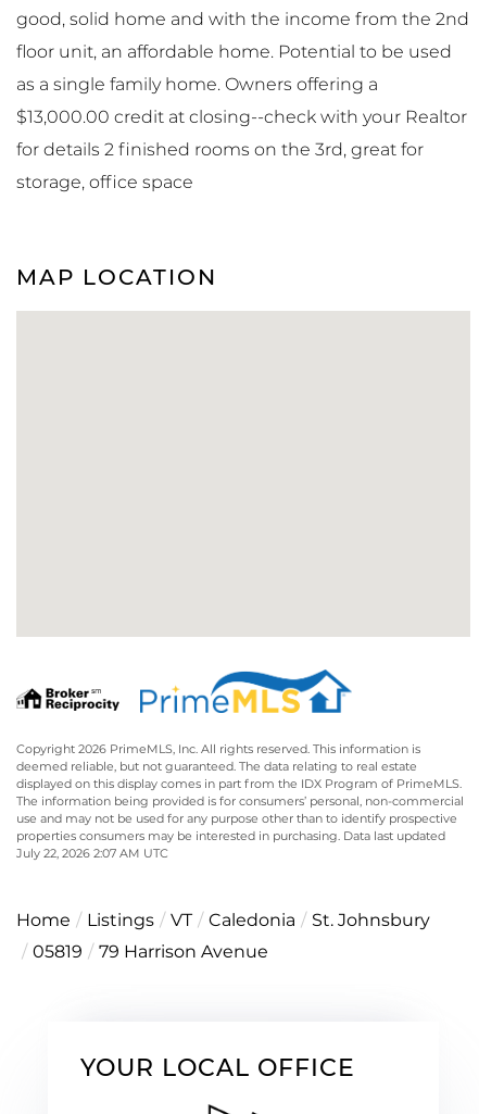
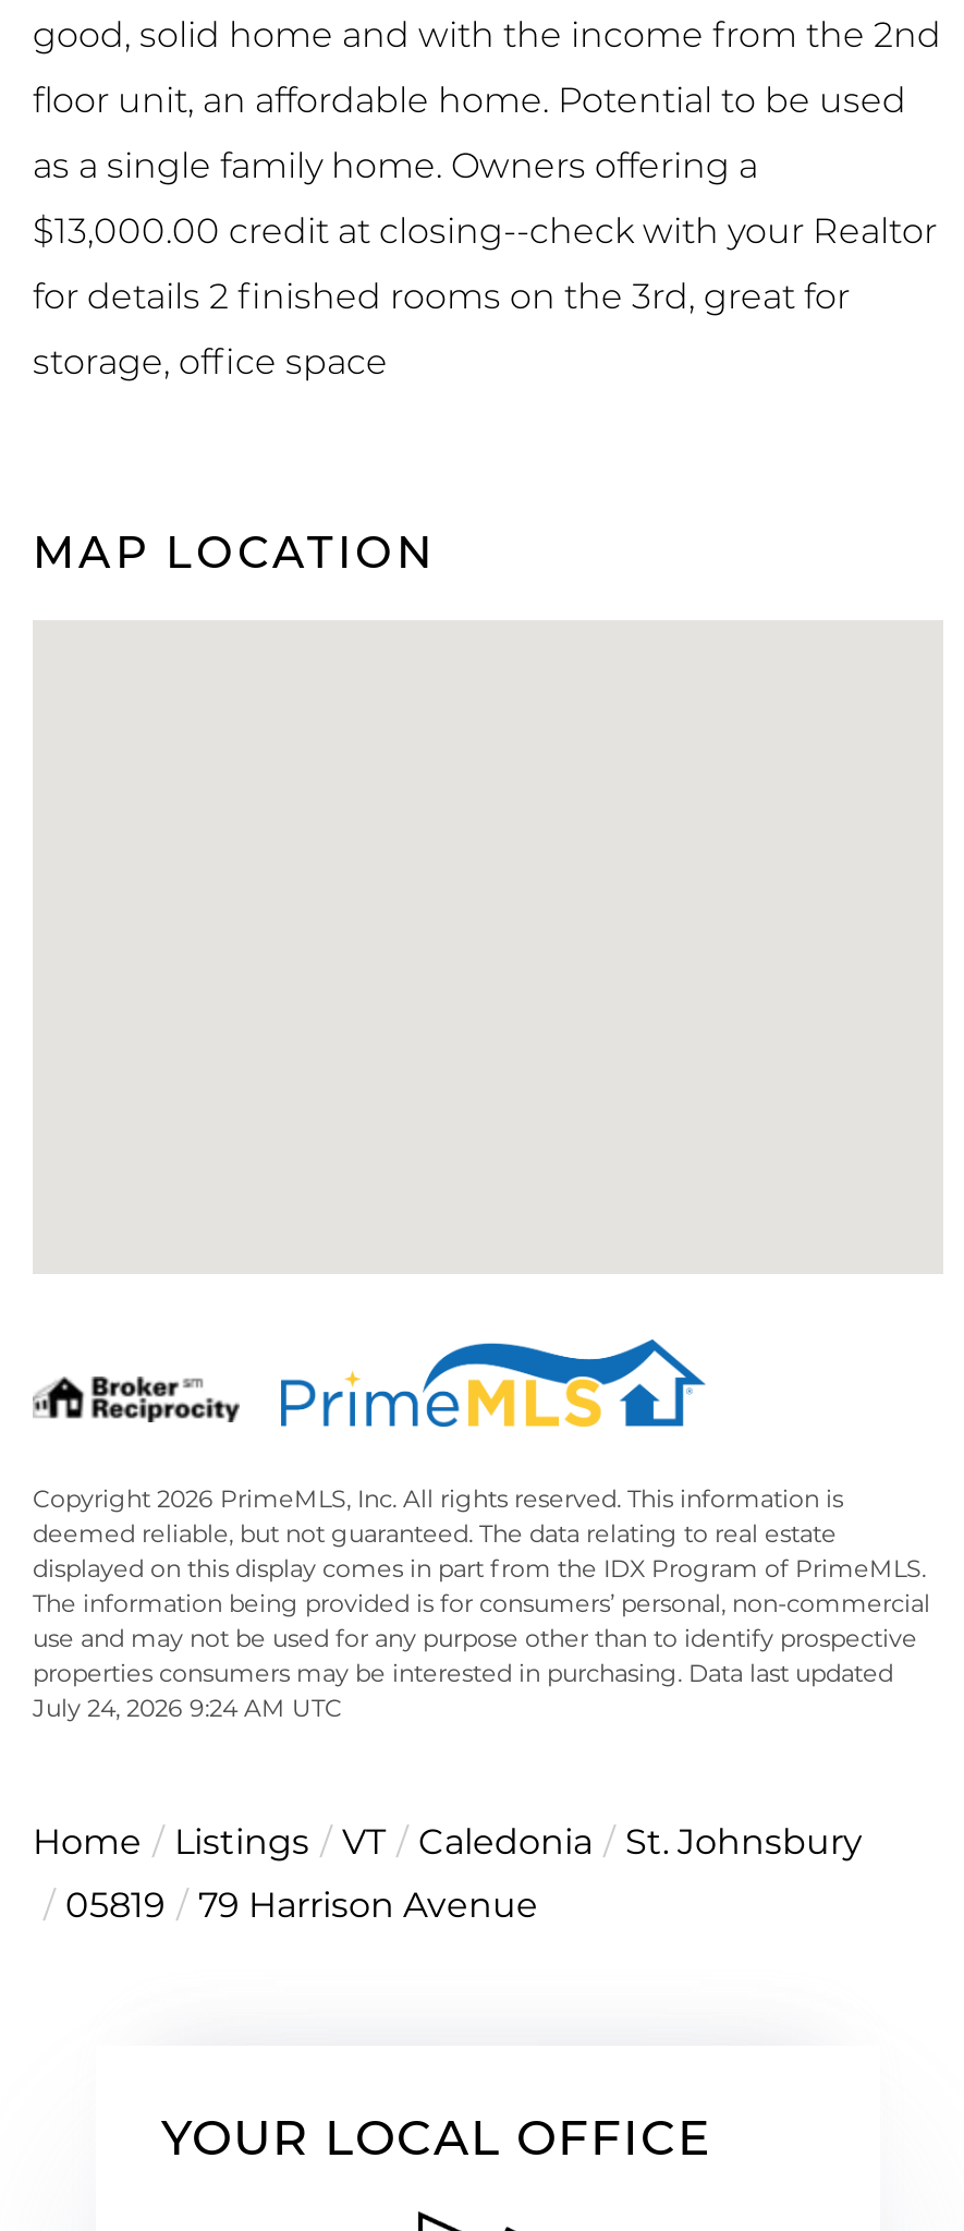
[16,845,168,860] July 22, 2026 2:07 AM UTC -> [33,1692,342,1722] July 24, 2026 9:24 AM UTC

